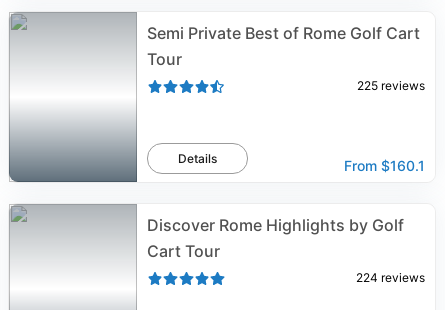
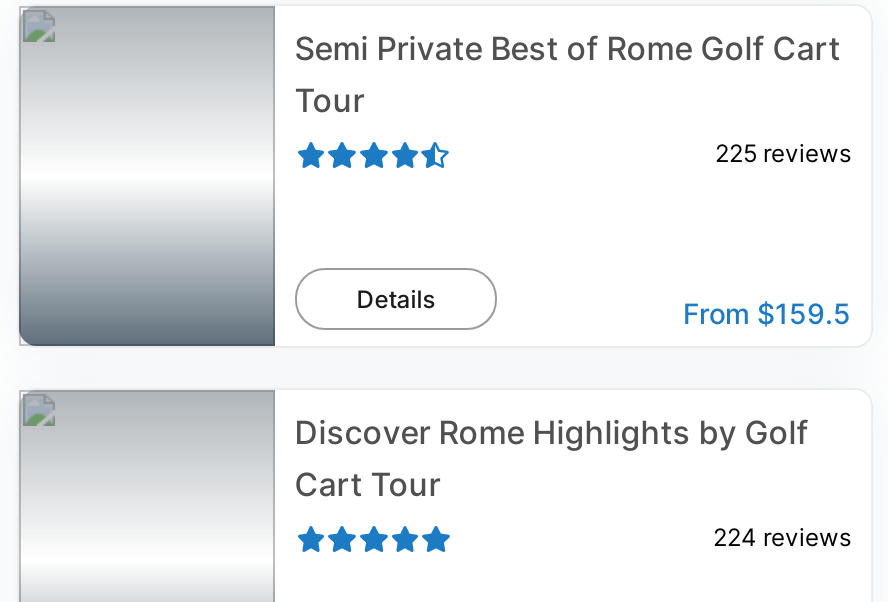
[344,157,425,174] From $160.1 -> [683,296,851,330] From $159.5

